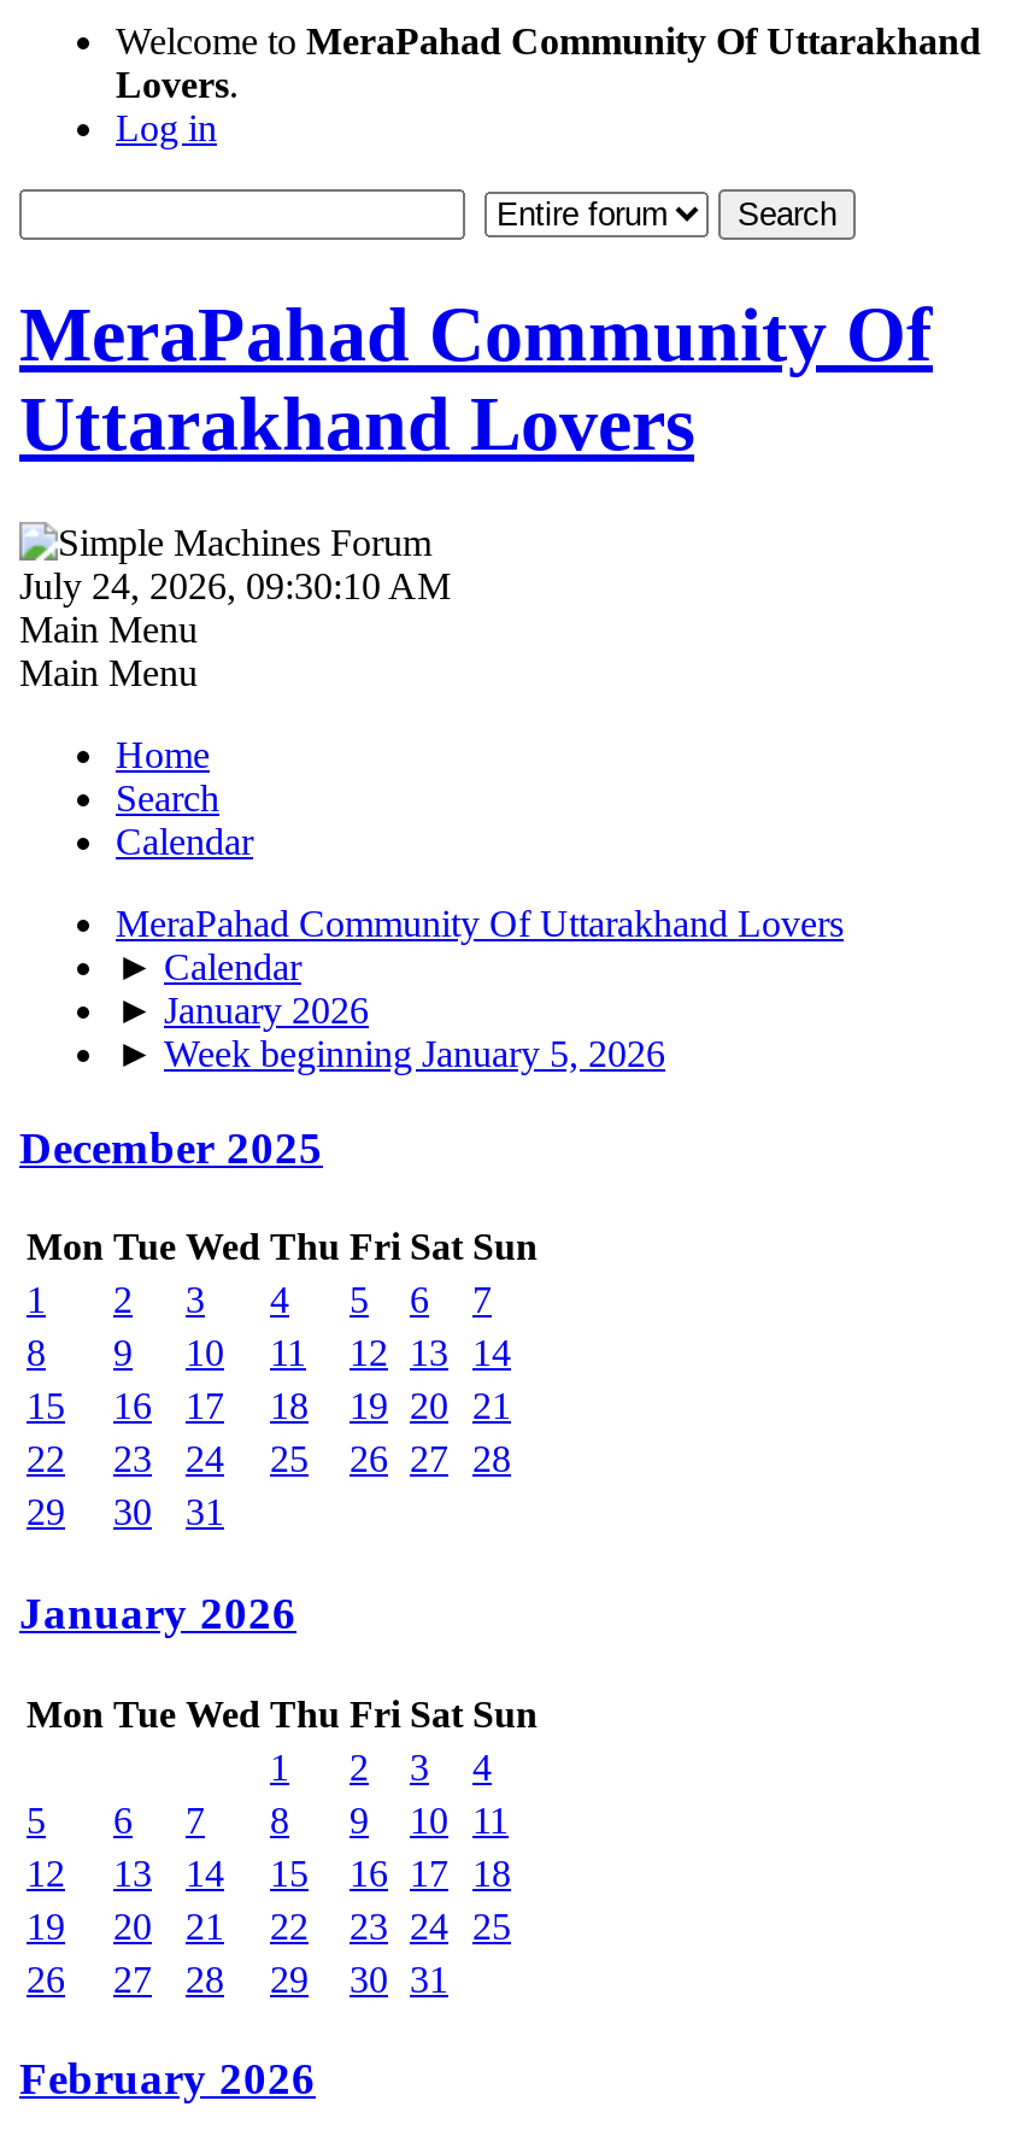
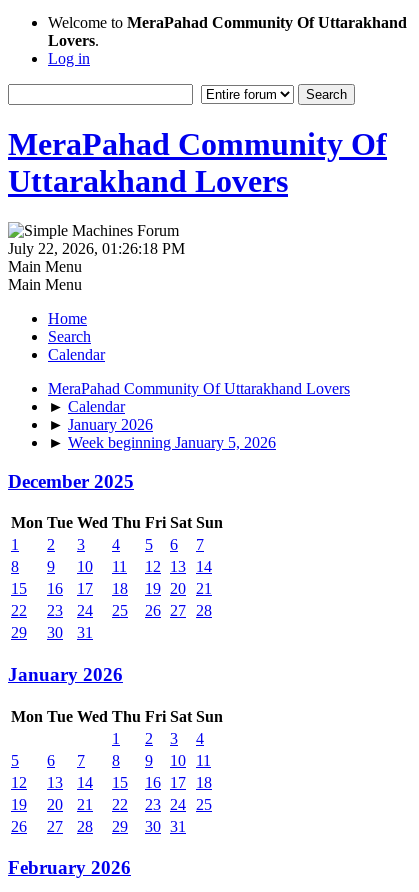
[19,565,451,606] July 24, 2026, 09:30:10 AM -> [8,240,185,257] July 22, 2026, 01:26:18 PM

